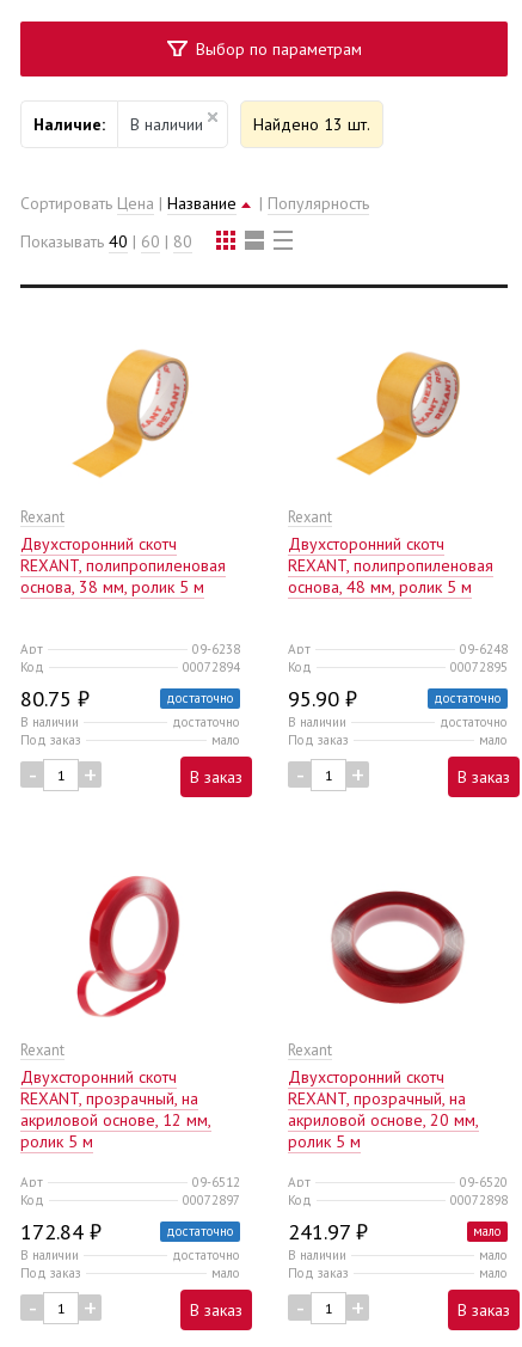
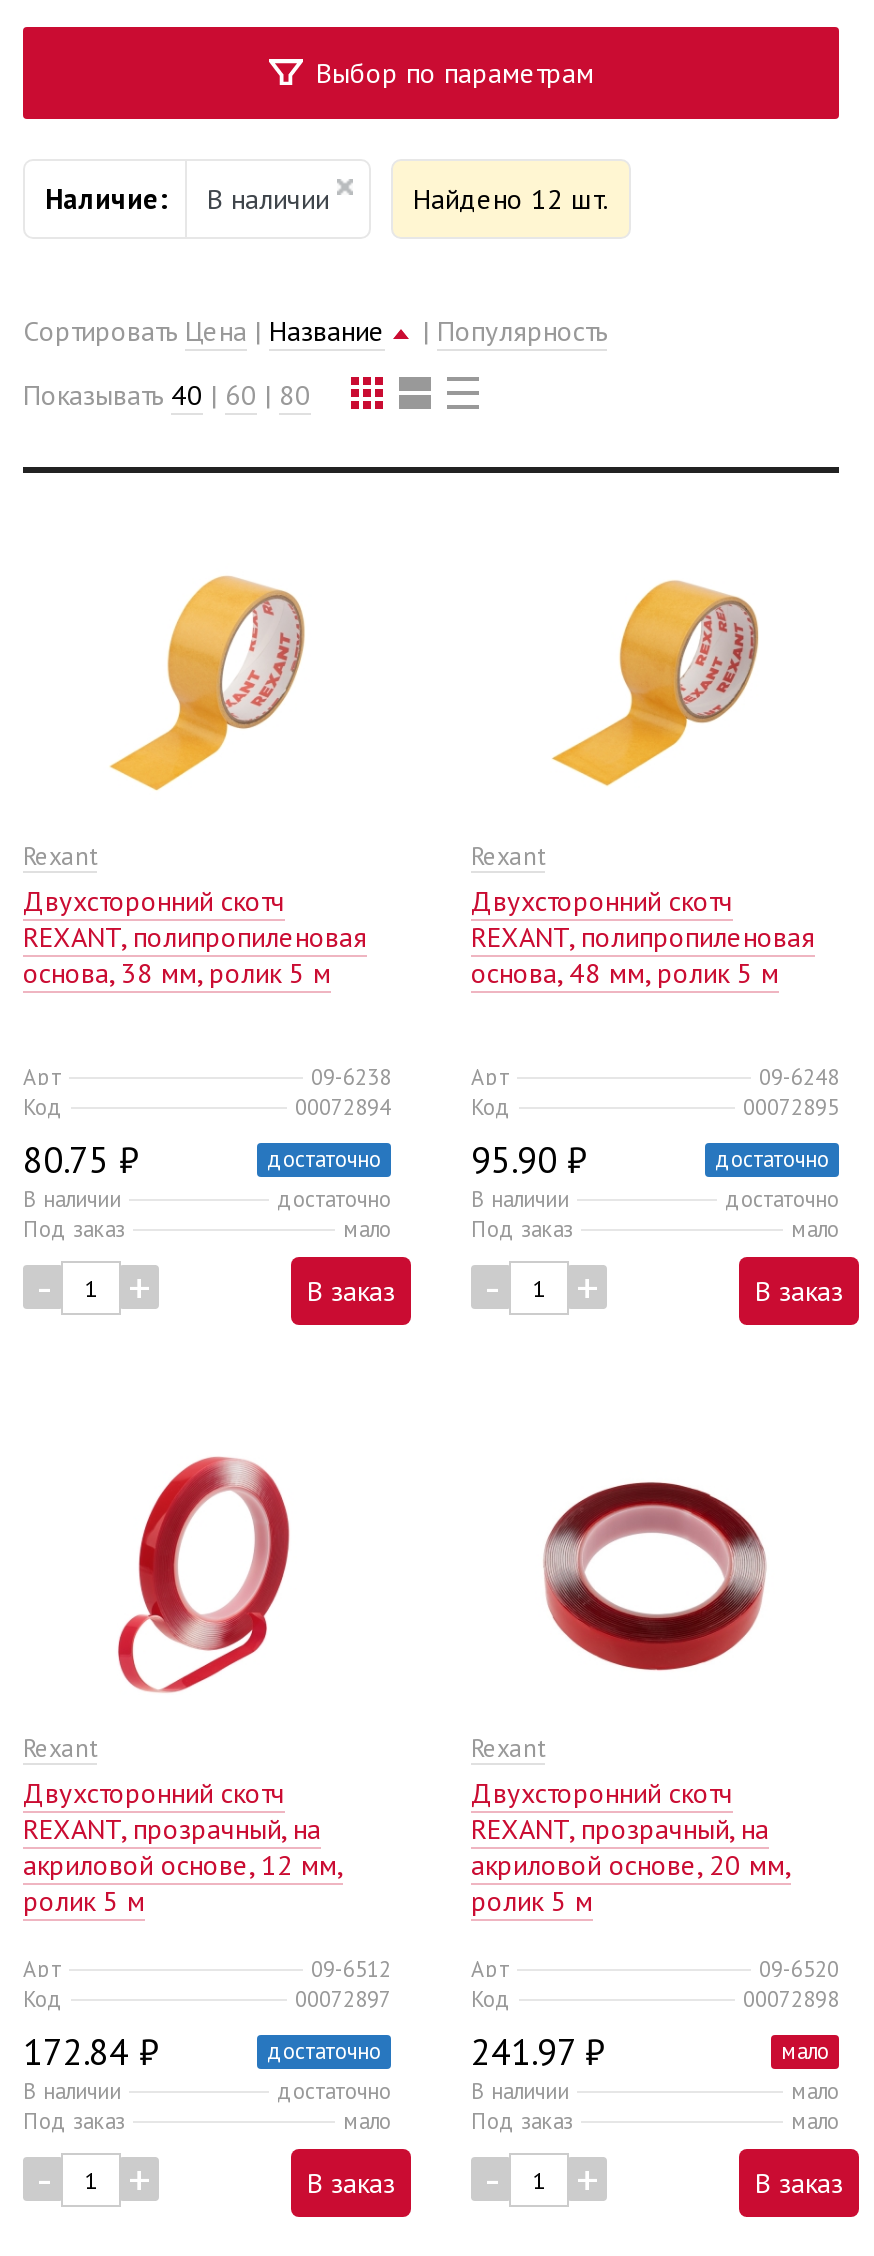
[253,113,370,134] Найдено 13 шт. -> [413,180,609,216] Найдено 12 шт.

